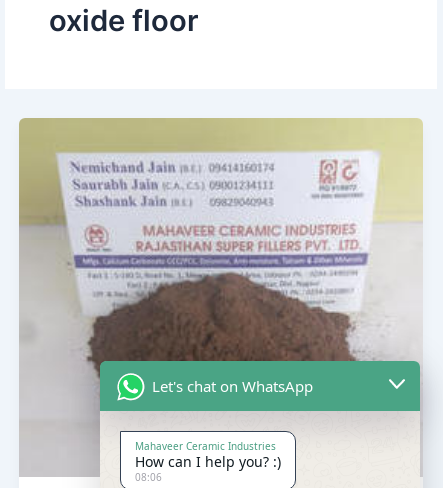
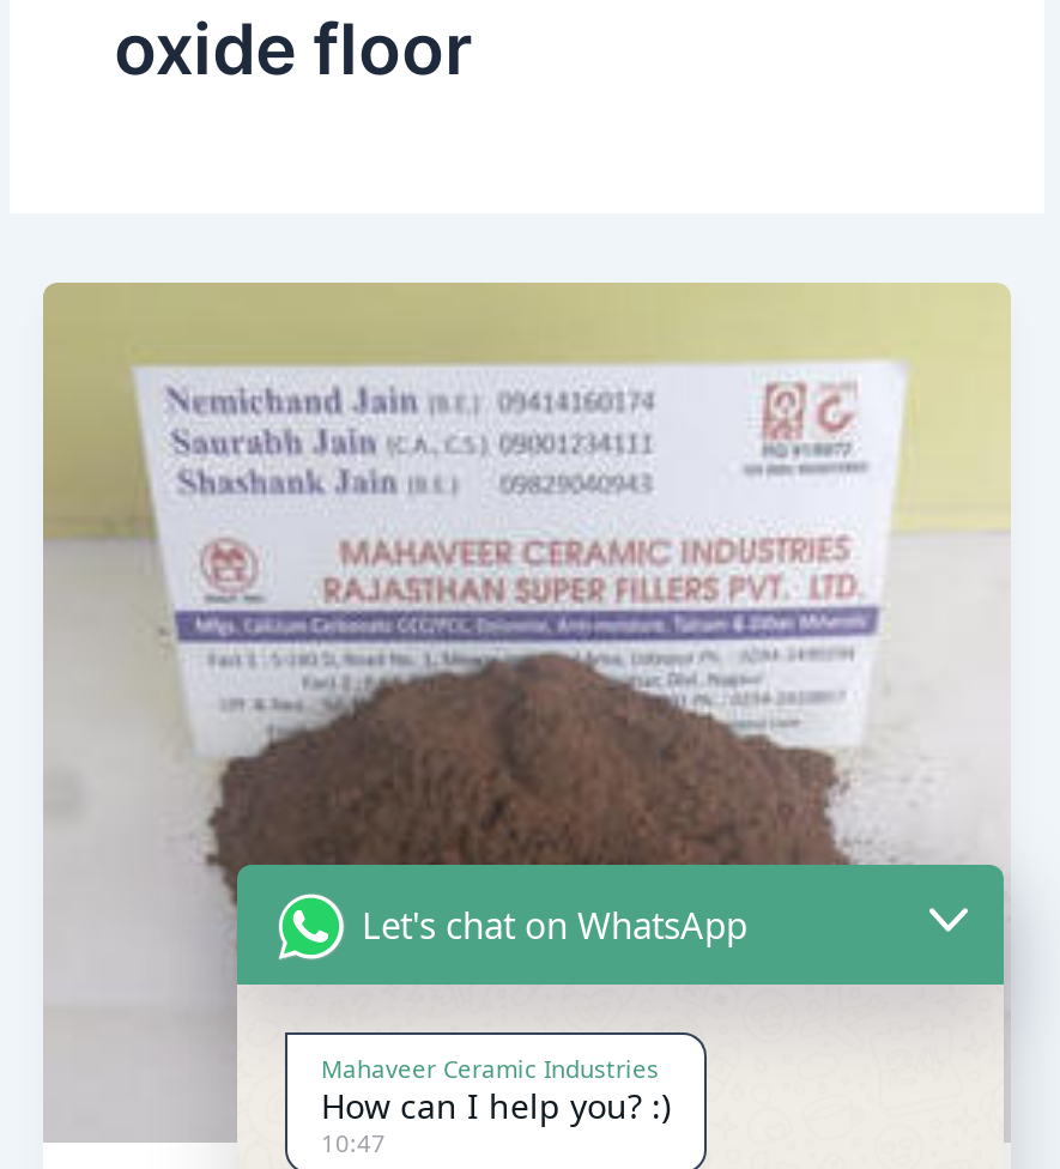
[135,470,162,484] 08:06 -> [321,1126,386,1159] 10:47

